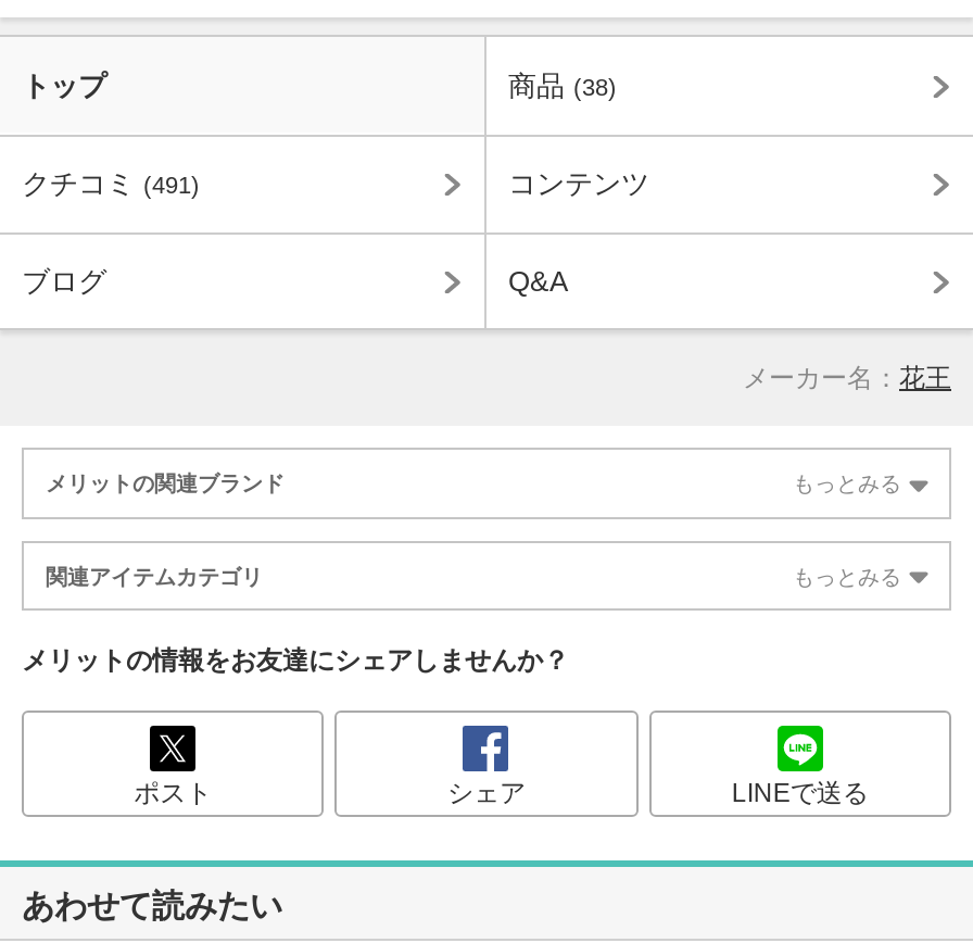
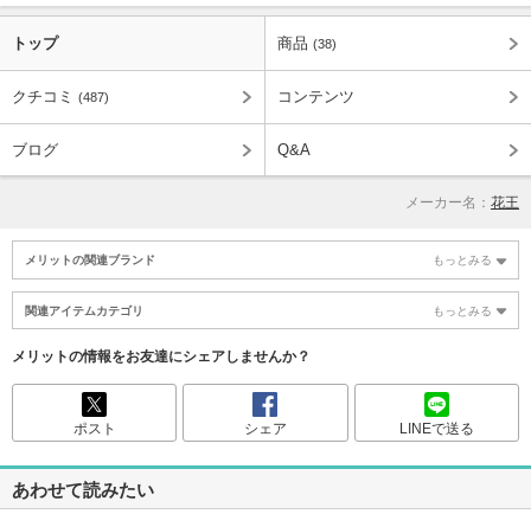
[22,168,200,200] クチコミ (491) -> [12,88,109,106] クチコミ (487)

